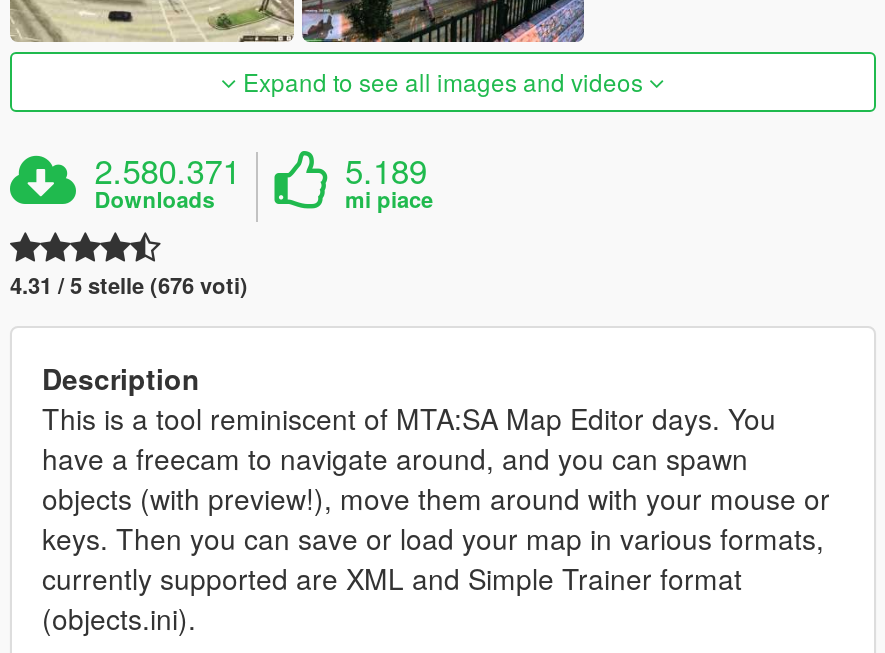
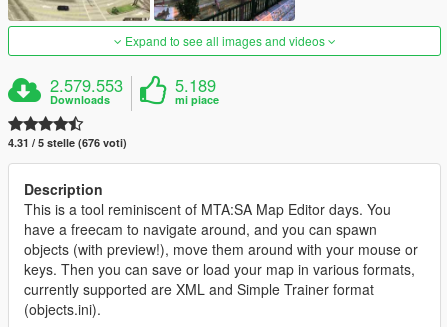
[94,145,240,193] 2.580.371 -> [50,72,123,96] 2.579.553

